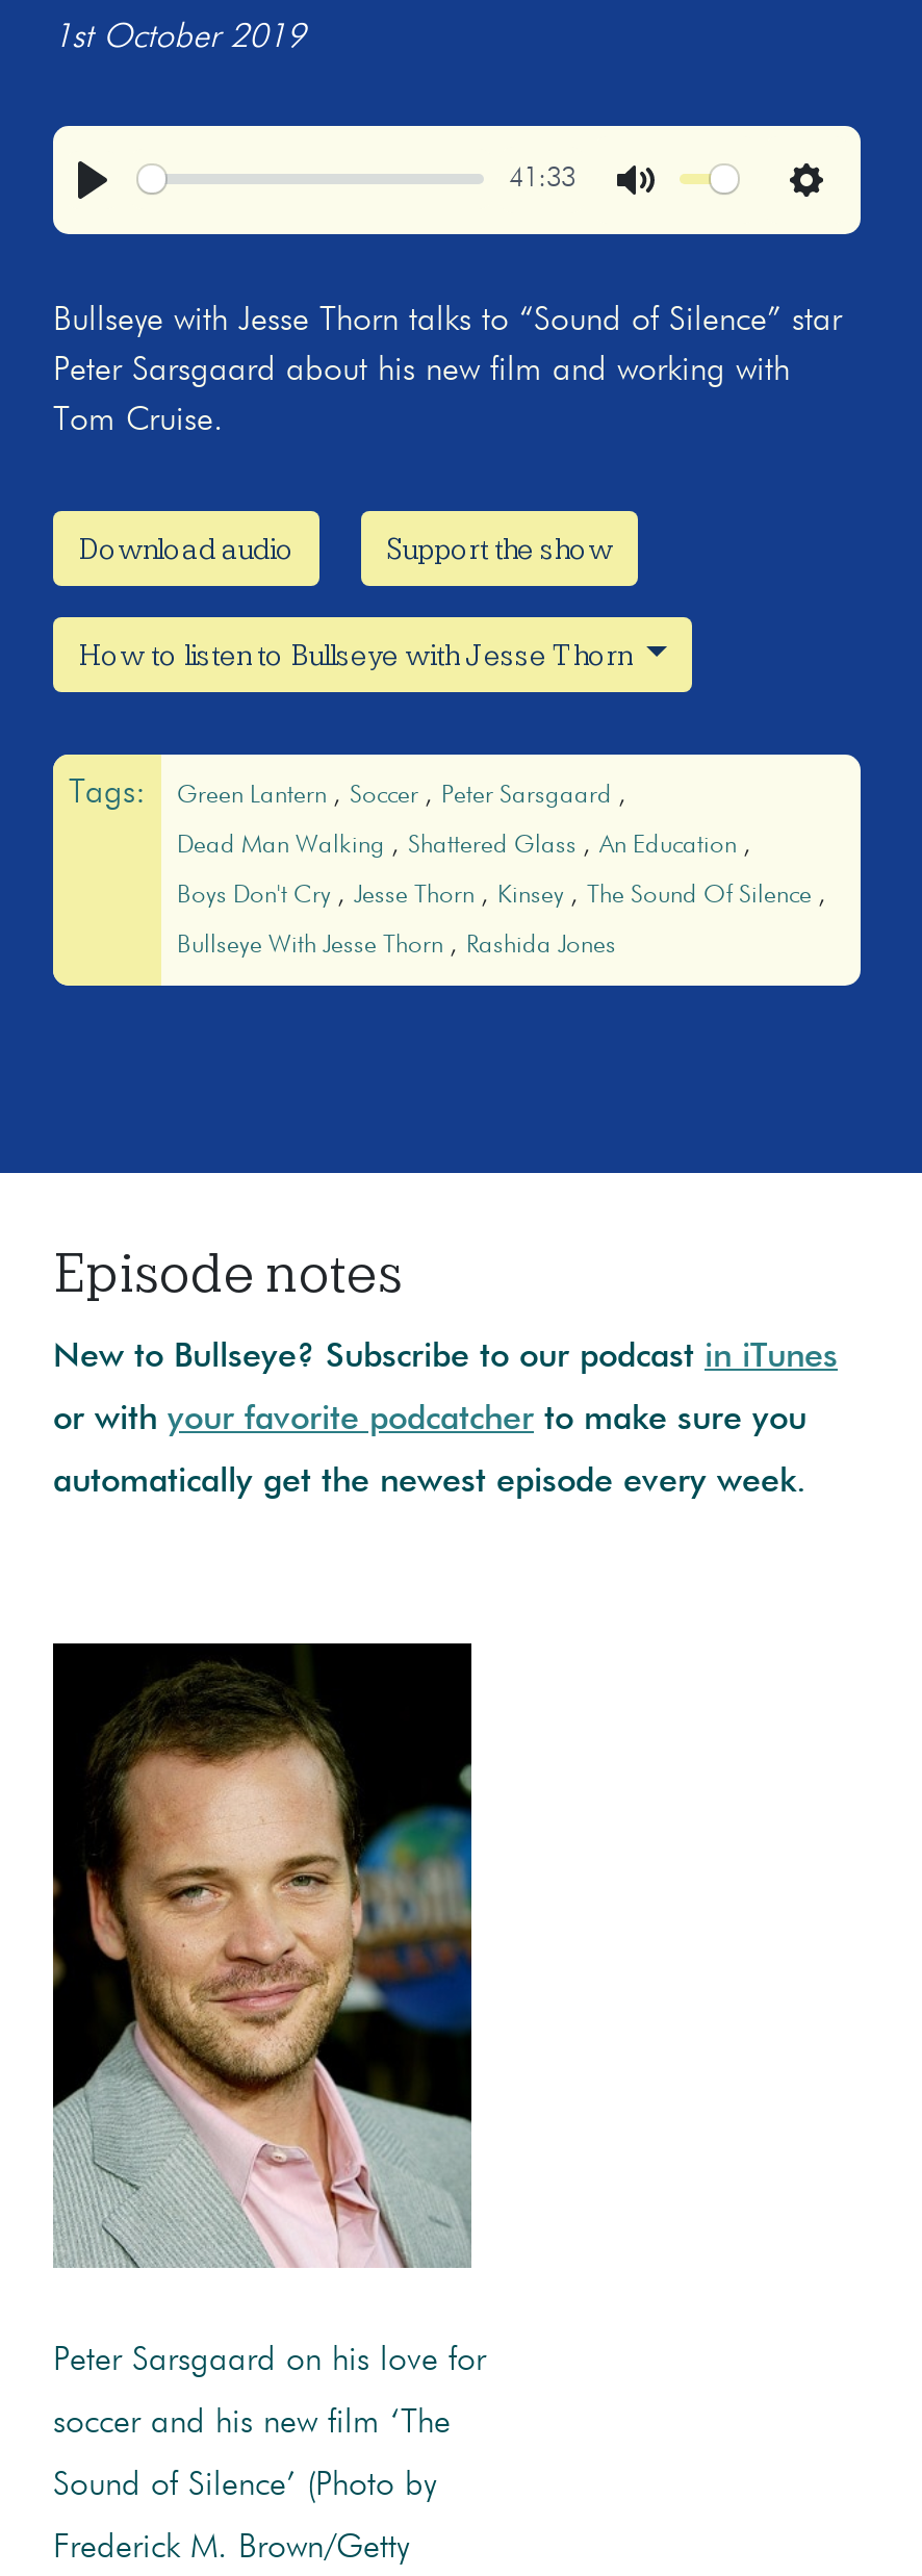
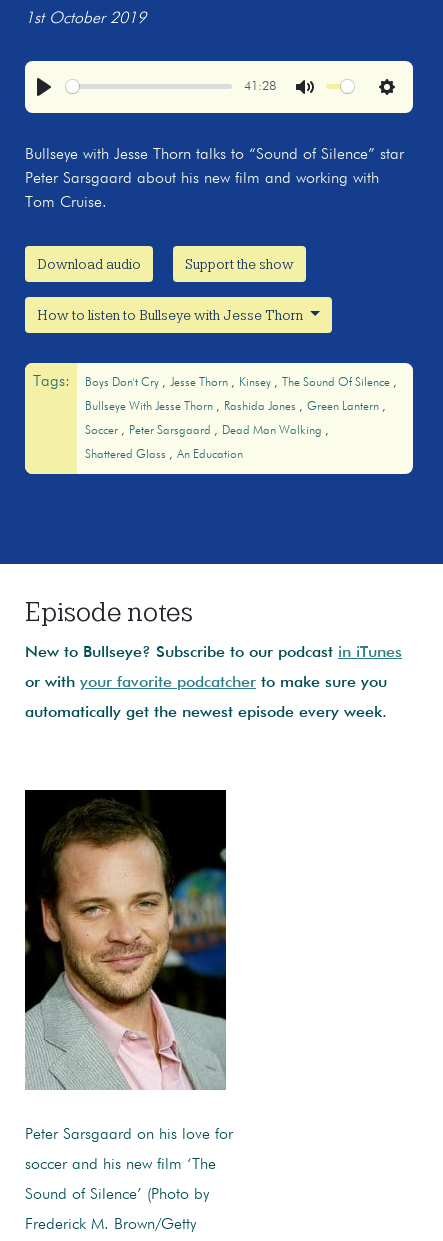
[509,165,575,192] 41:33 -> [244,80,276,93] 41:28
moved [177,784,743,859] -> [84,401,381,461]: Green Lantern | Soccer | Peter Sarsgaard | Dead Man Walking | Shattered Glass | An Education
moved [177,884,818,959] -> [84,377,392,413]: Boys Don't Cry | Jesse Thorn | Kinsey | The Sound Of Silence | Bullseye With Jesse Thorn | Rashida Jones

